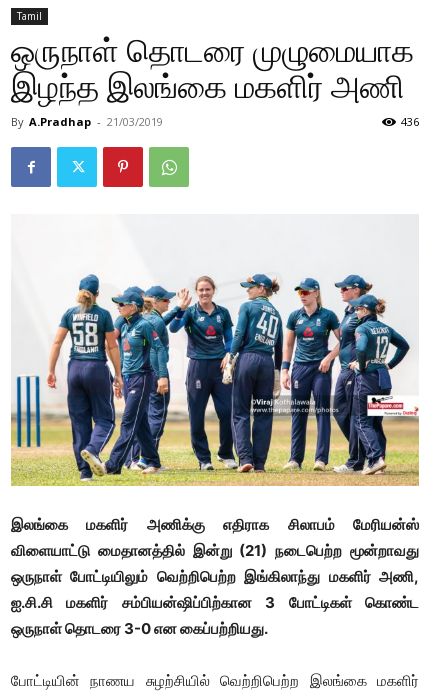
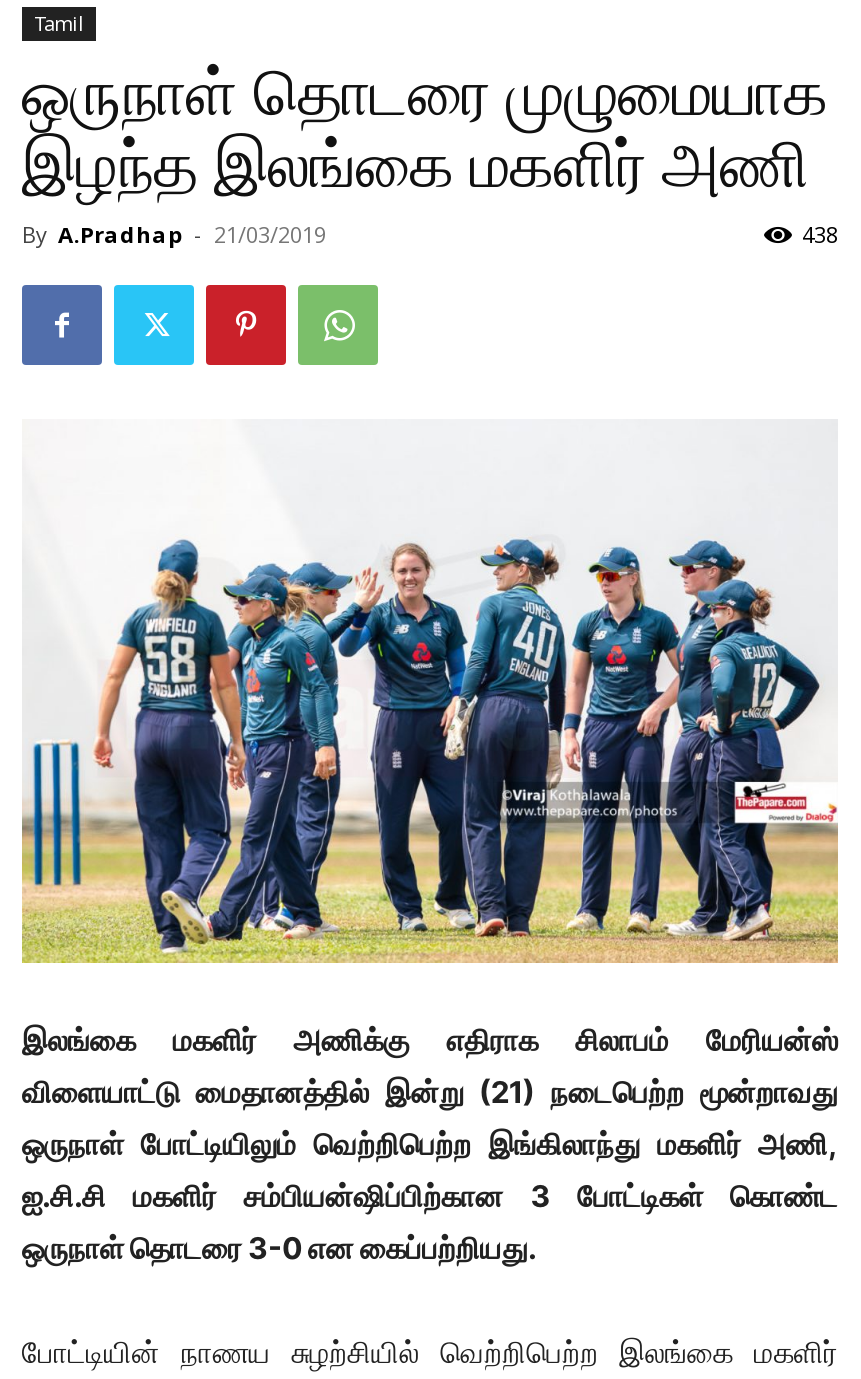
[401,114,419,129] 436 -> [802,219,838,249] 438

